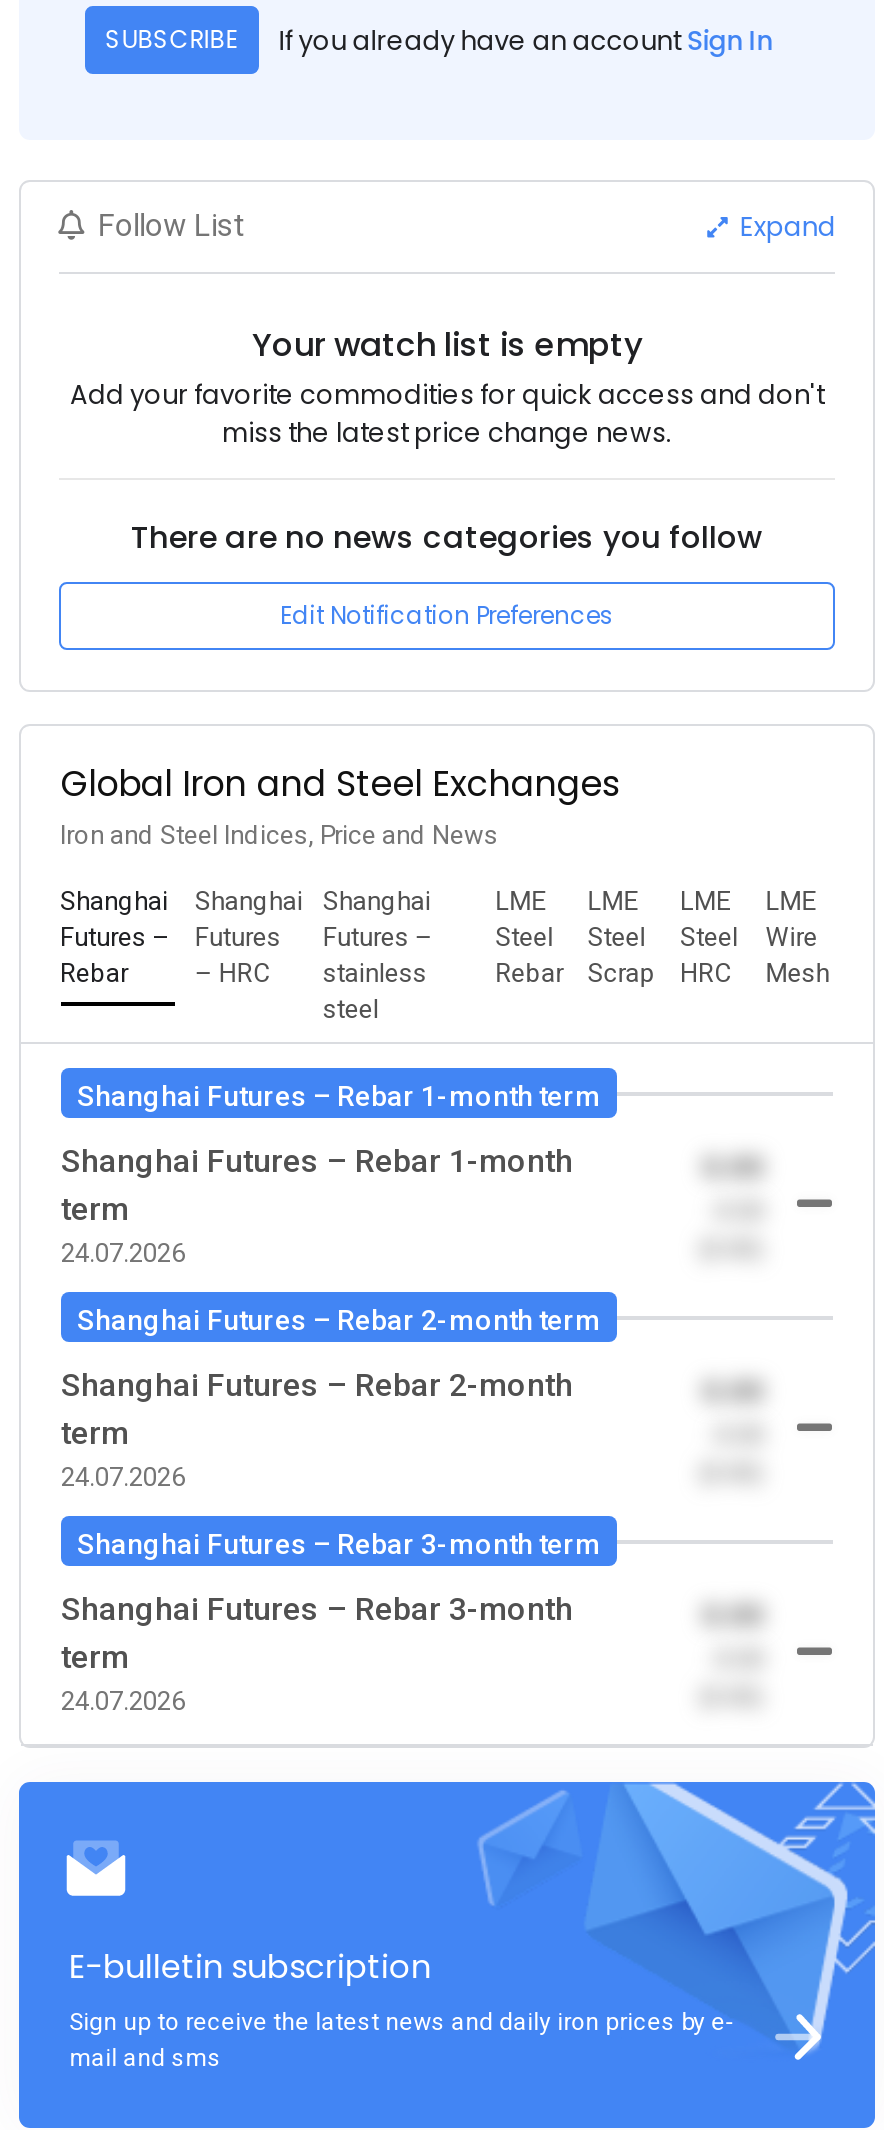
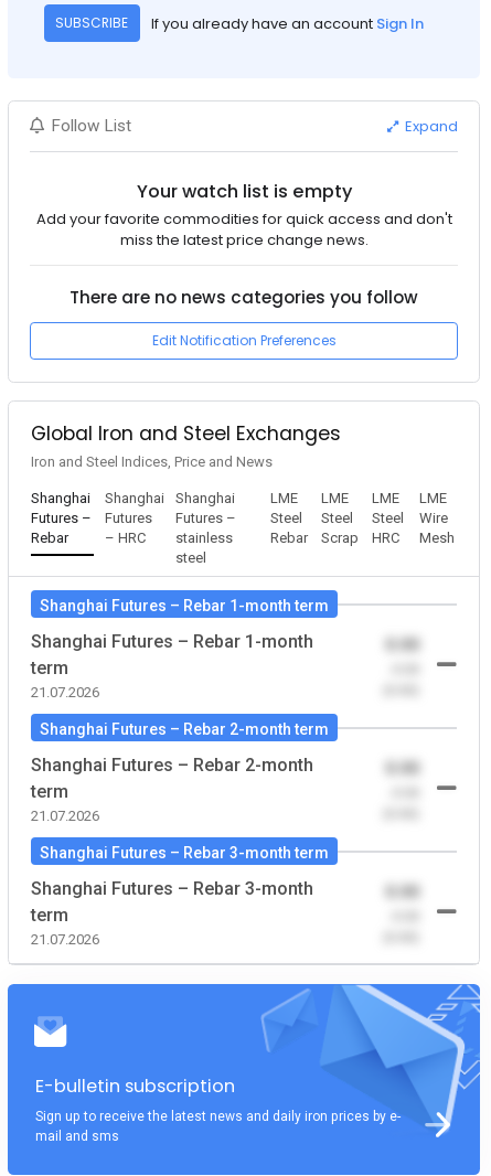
[61,1239,185,1269] 24.07.2026 -> [31,684,99,701] 21.07.2026
[61,1463,185,1493] 24.07.2026 -> [31,808,99,824] 21.07.2026
[61,1687,185,1717] 24.07.2026 -> [31,931,99,948] 21.07.2026

